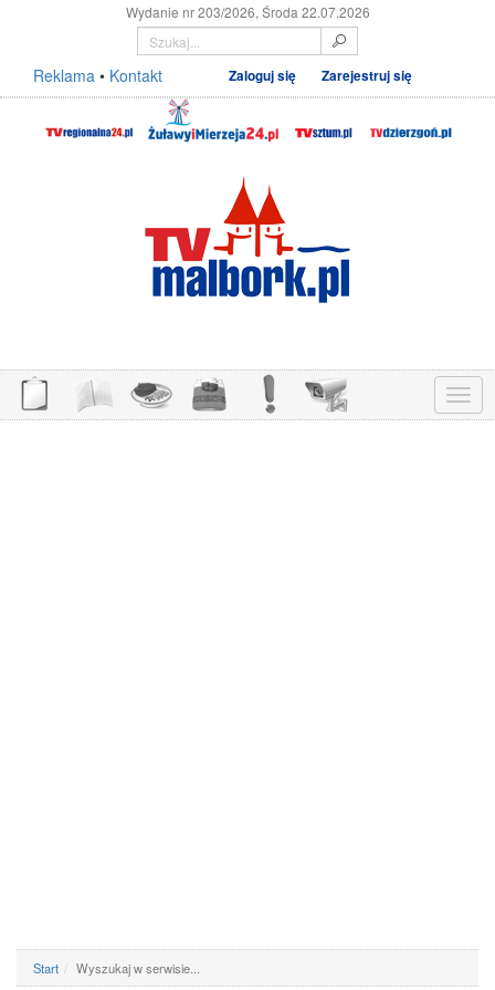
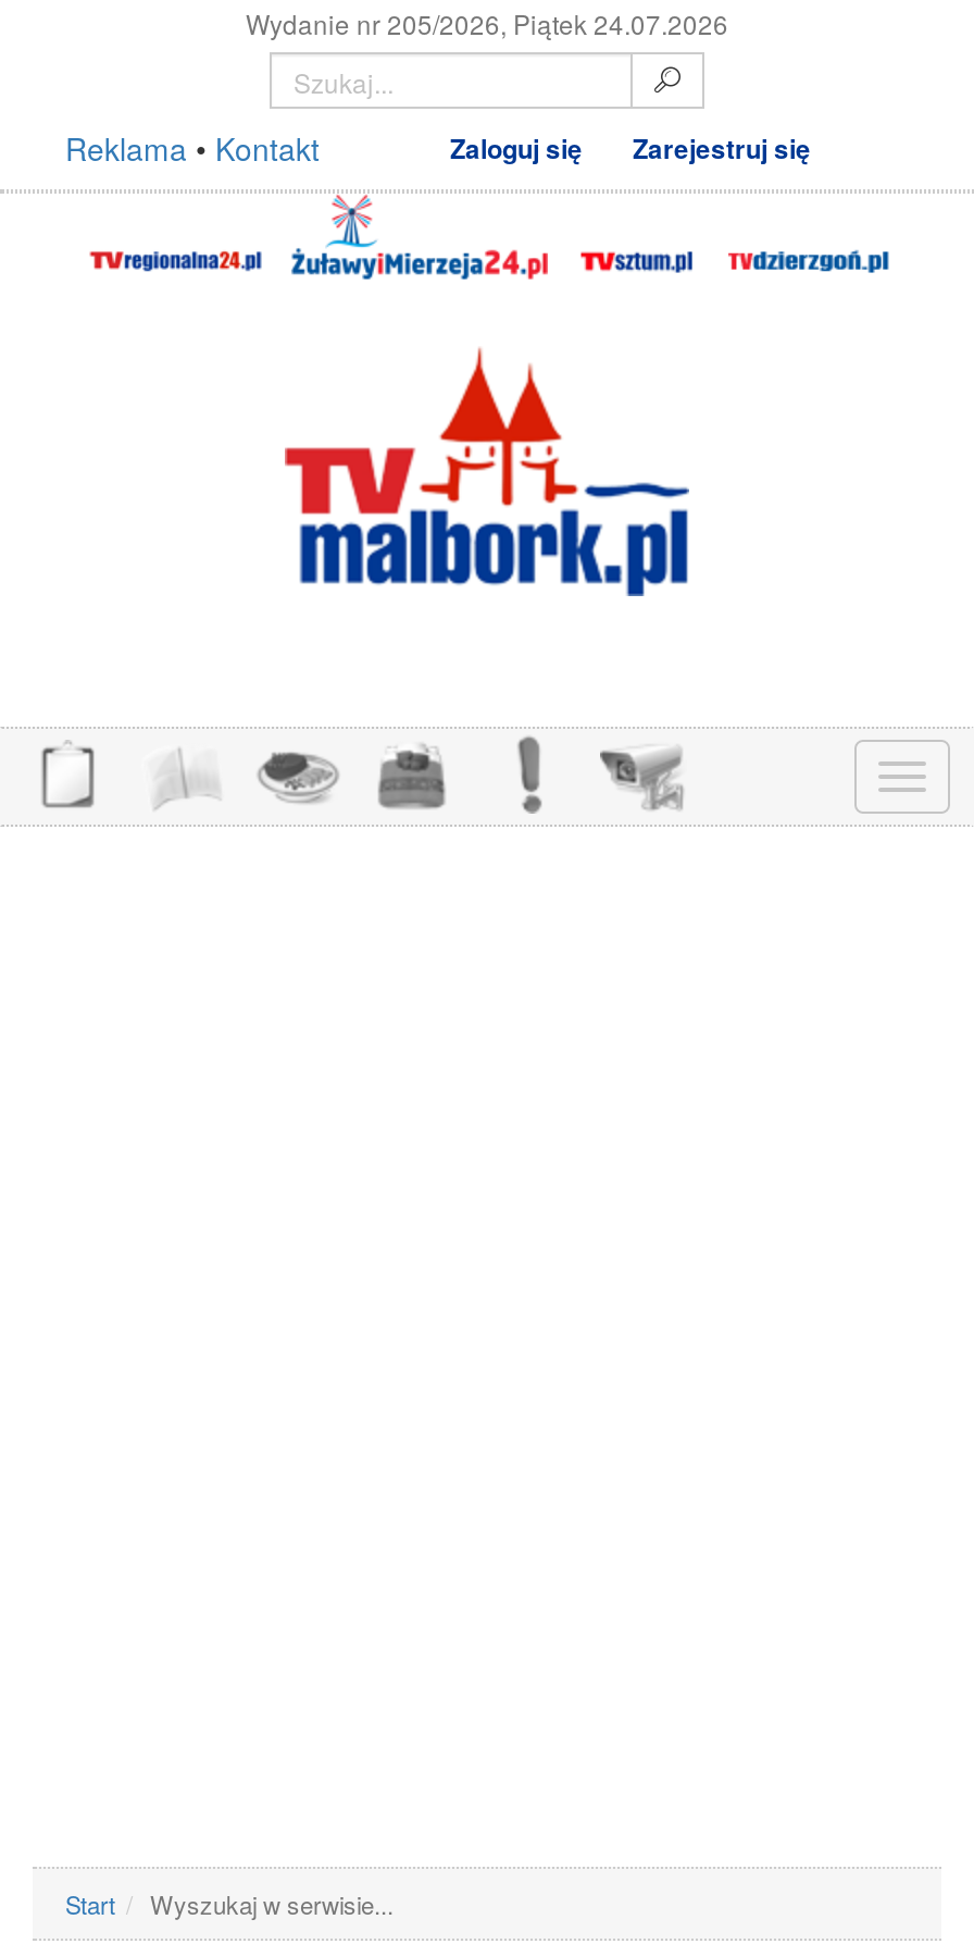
[125,2,370,21] Wydanie nr 203/2026, Środa 22.07.2026 -> [246,4,728,41] Wydanie nr 205/2026, Piątek 24.07.2026

